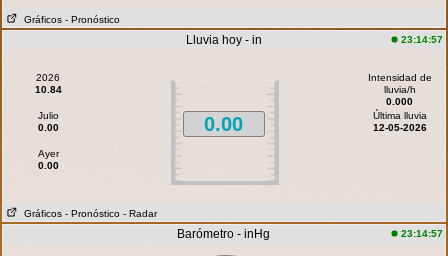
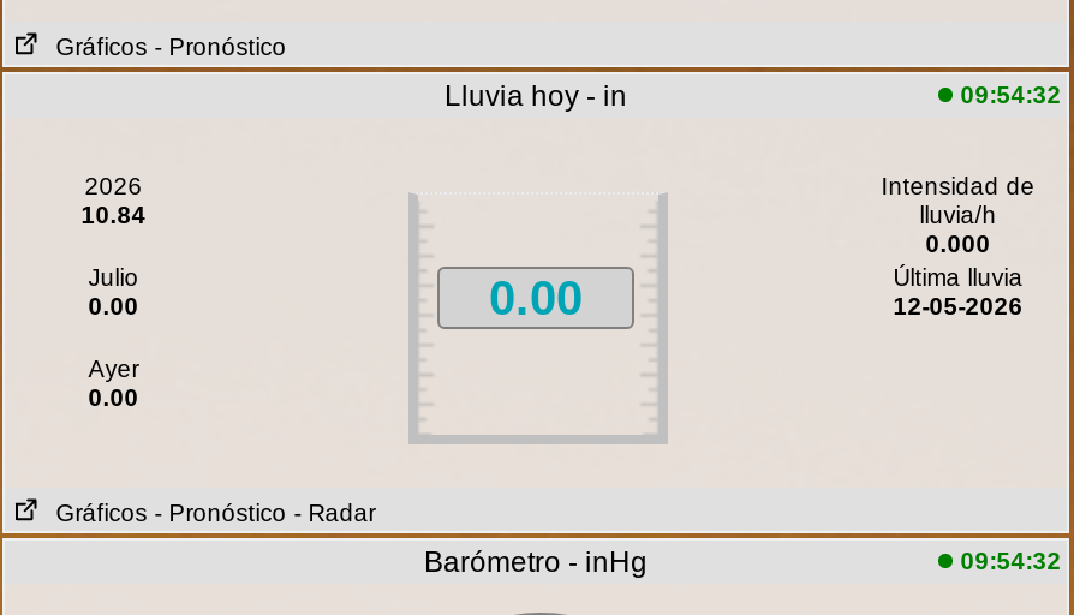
[398,34,443,45] 23:14:57 -> [953,82,1062,108] 09:54:32
[398,228,443,239] 23:14:57 -> [953,548,1062,574] 09:54:32

